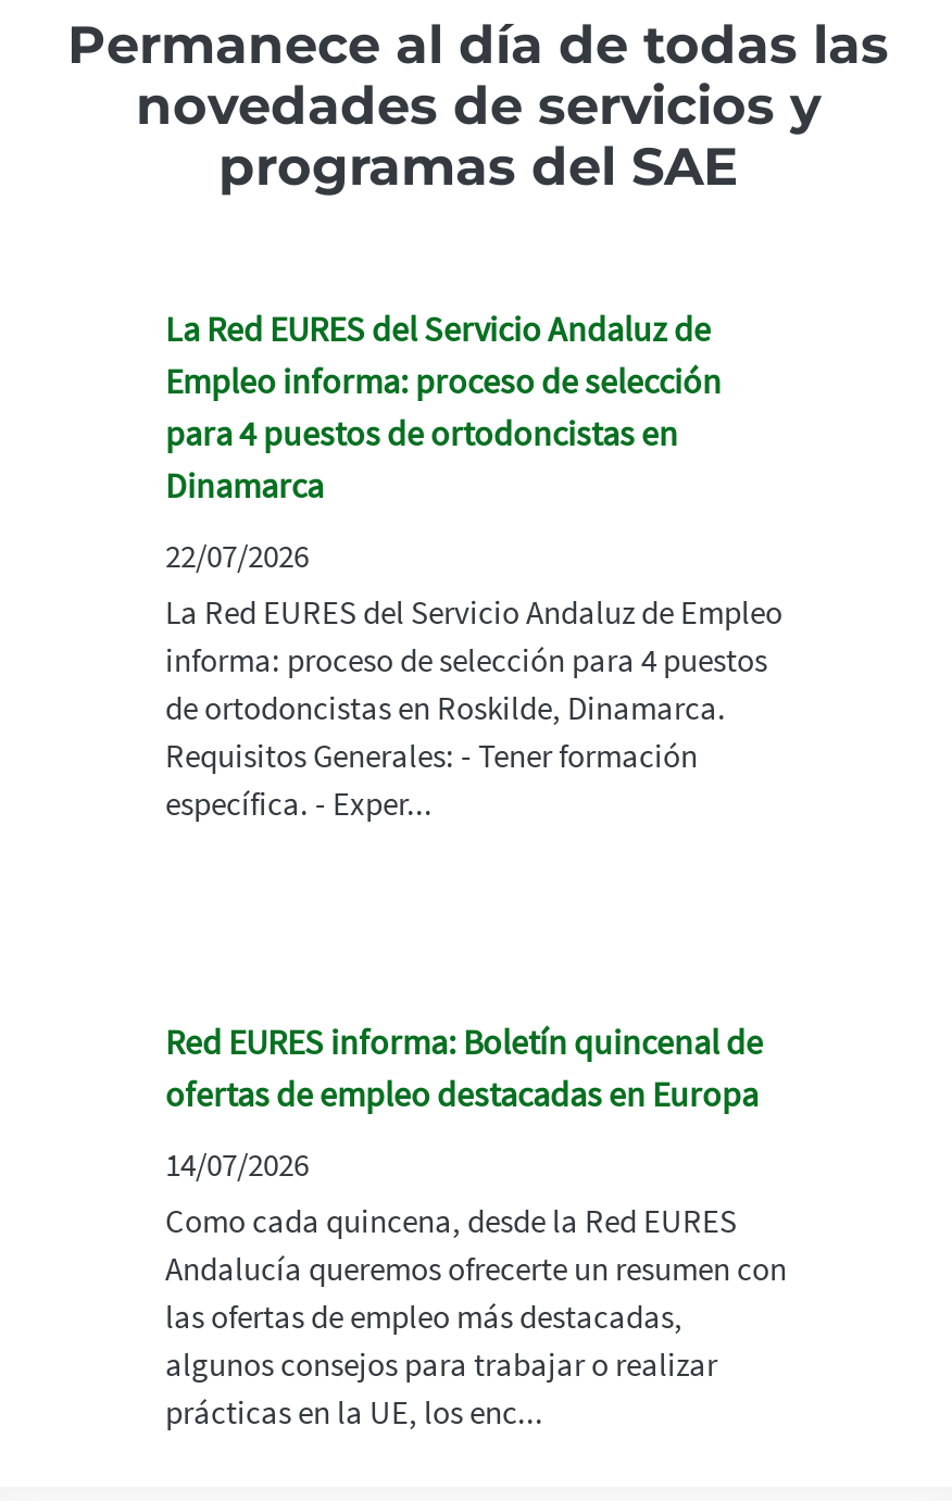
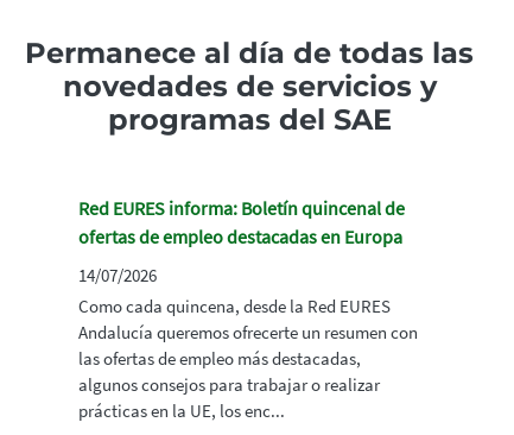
[165,305,782,823] La Red EURES del Servicio Andaluz de | Empleo informa: proceso de selección | para 4 puestos de ortodoncistas en | Dinamarca | 22/07/2026 | La Red EURES del Servicio Andaluz de Empleo | informa: proceso de selección para 4 puestos | de ortodoncistas en Roskilde, Dinamarca. | Requisitos Generales: - Tener formación | específica. - Exper... -> none

